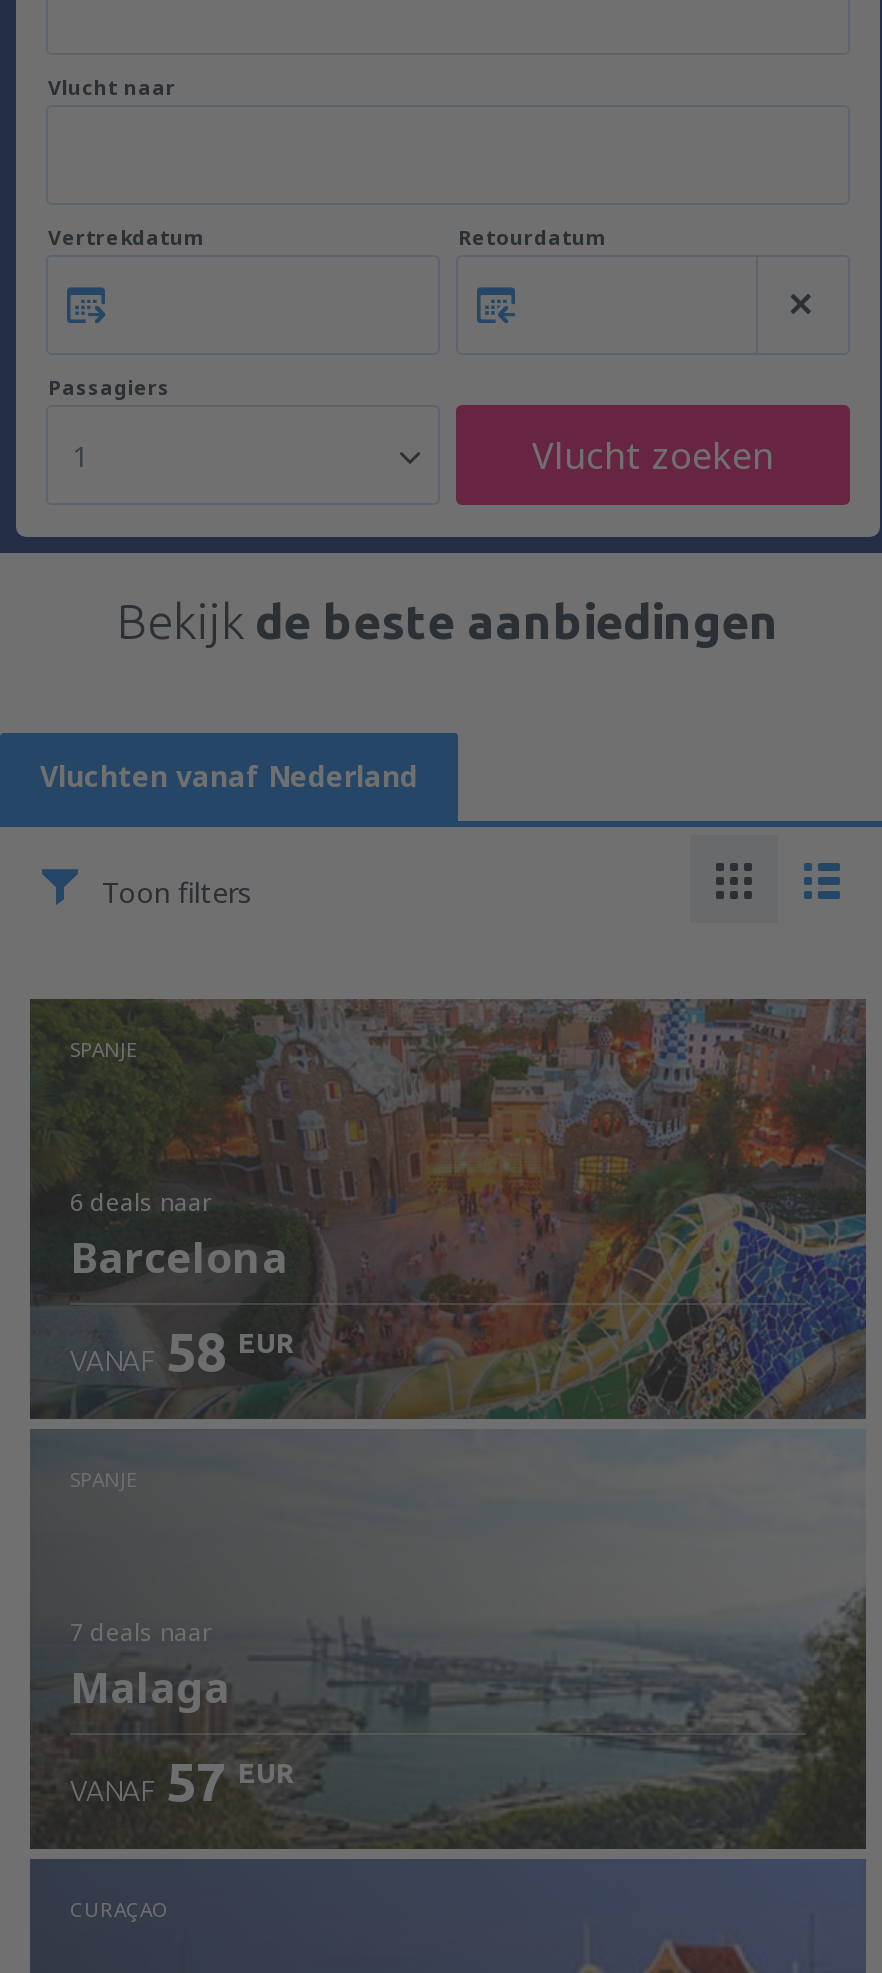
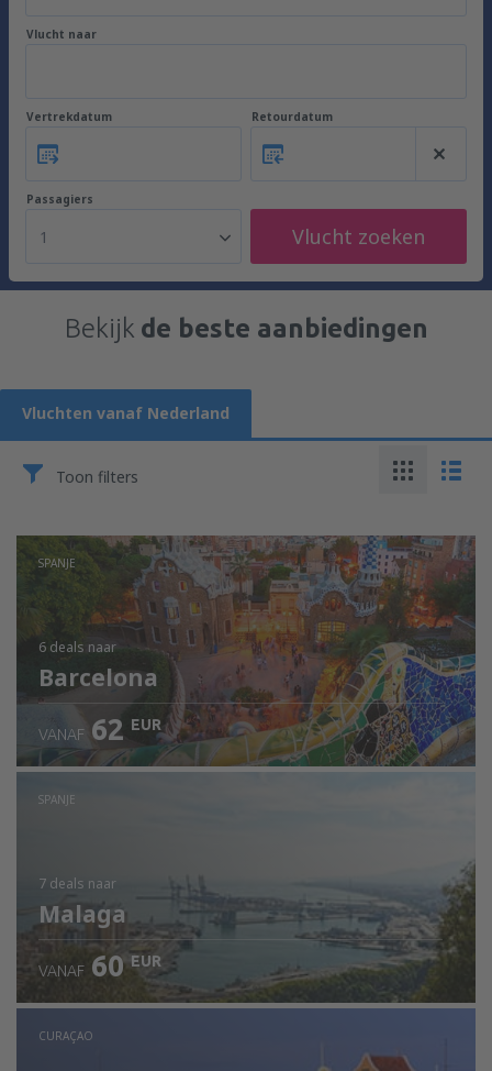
[70,1321,294,1381] VANAF 58 EUR -> [38,713,161,746] VANAF 62 EUR
[70,1751,294,1811] VANAF 57 EUR -> [38,949,161,982] VANAF 60 EUR

